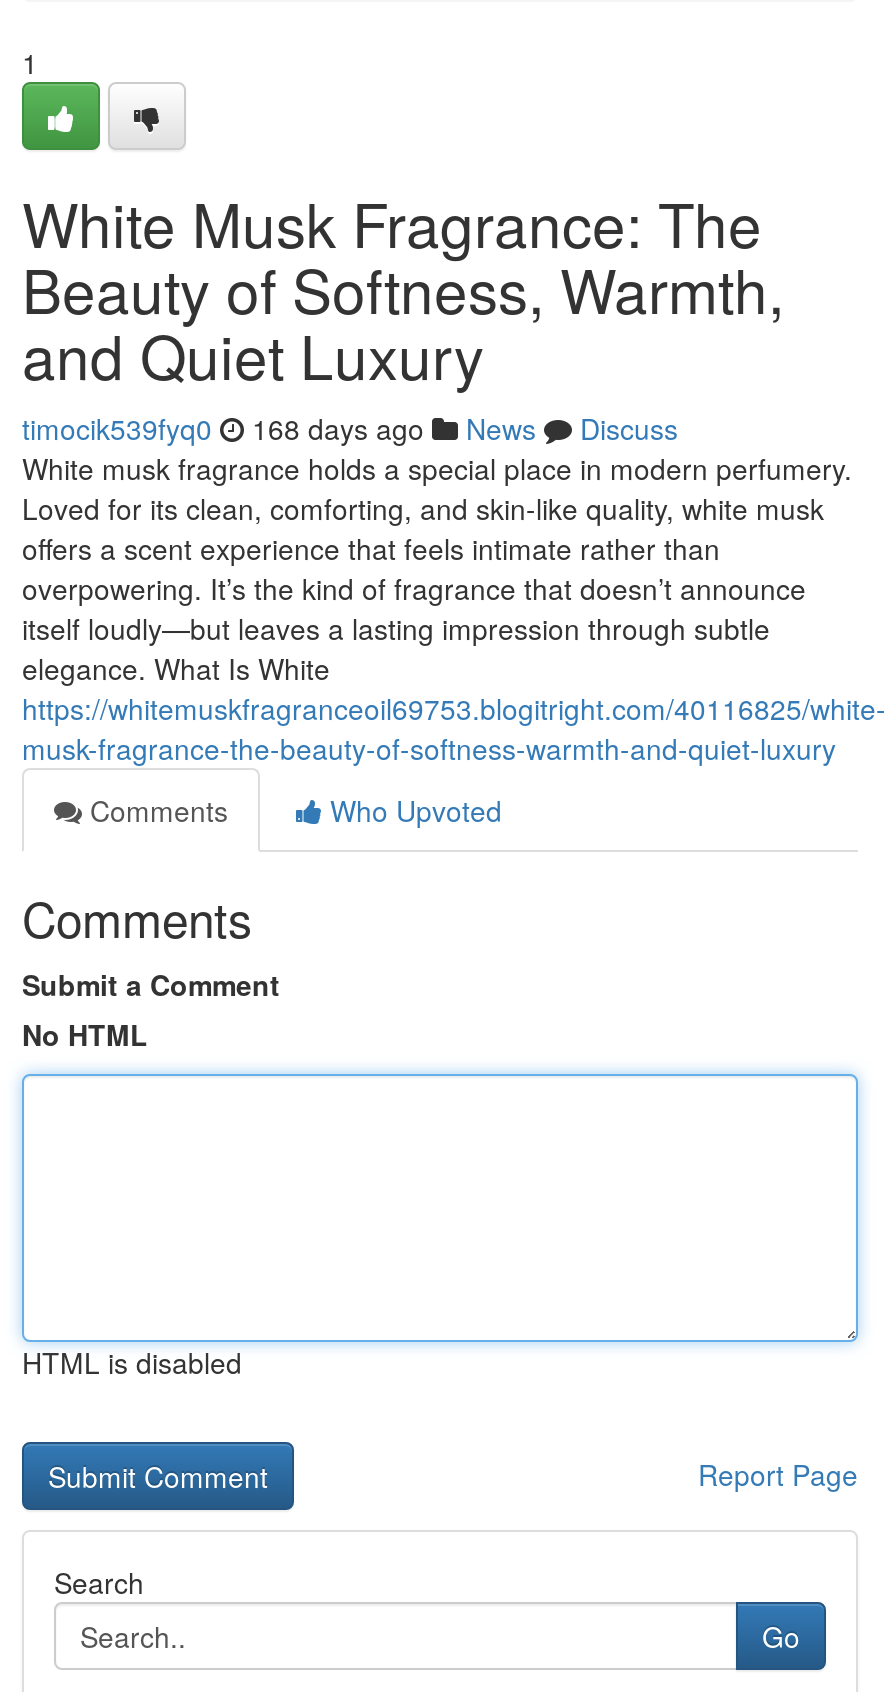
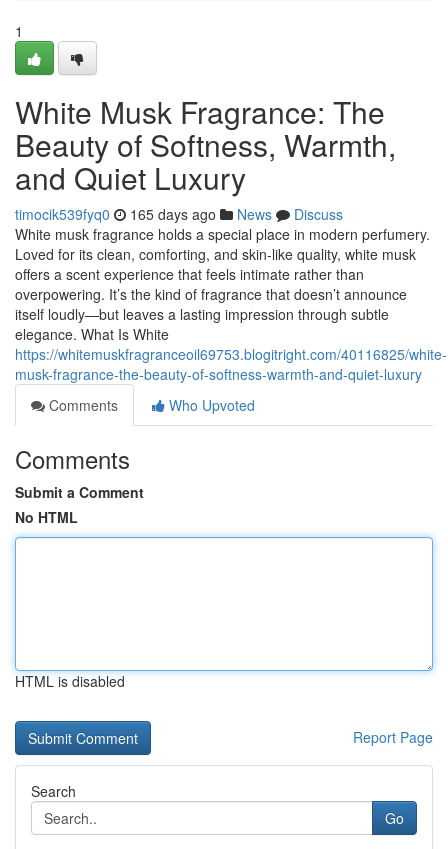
[22,408,678,448] timocik539fyq0 168 days ago News Discuss -> [15,204,343,224] timocik539fyq0 165 days ago News Discuss

